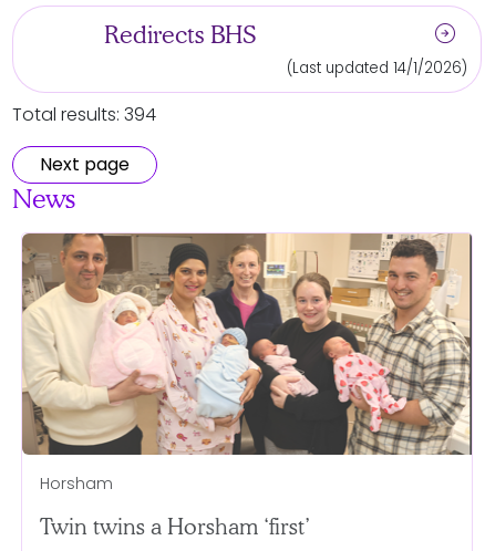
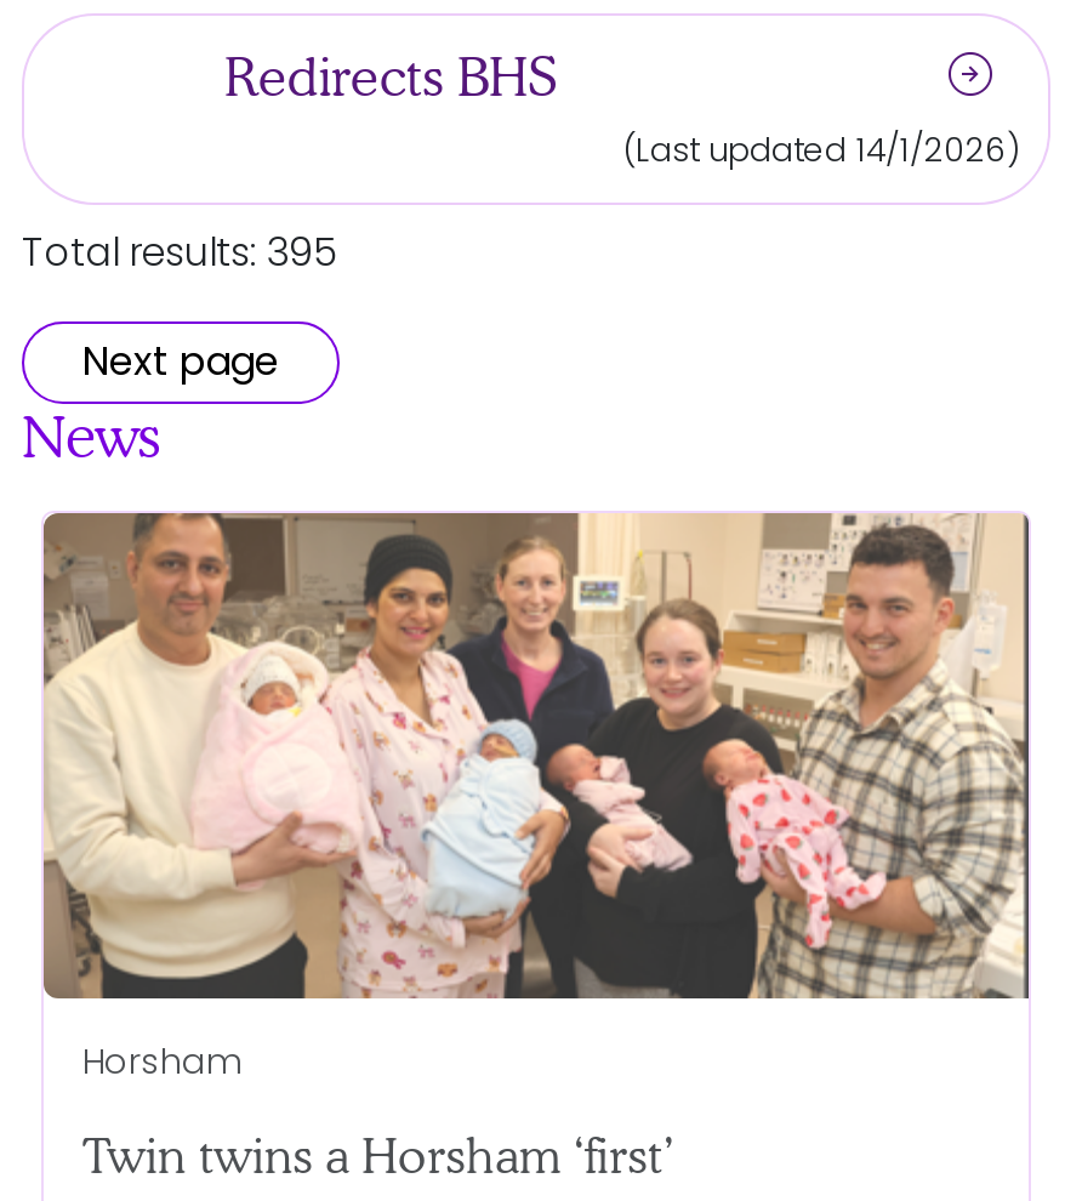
[12,102,156,127] Total results: 394 -> [22,224,337,280] Total results: 395

